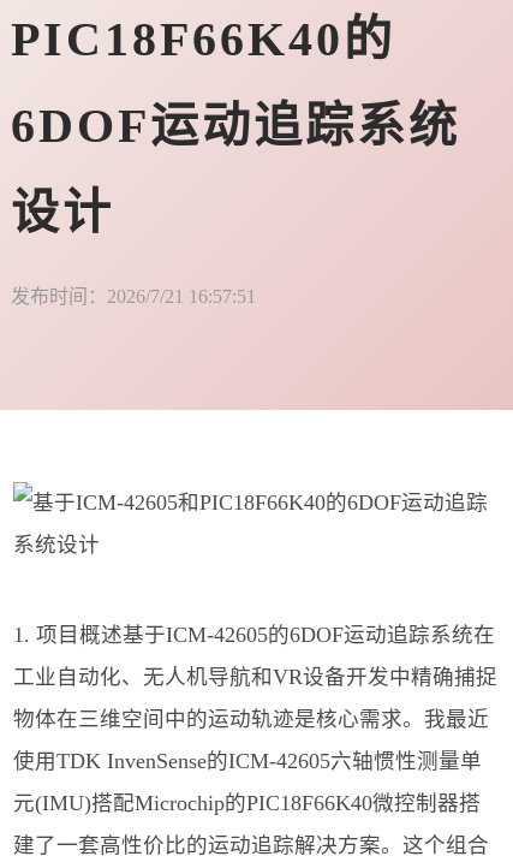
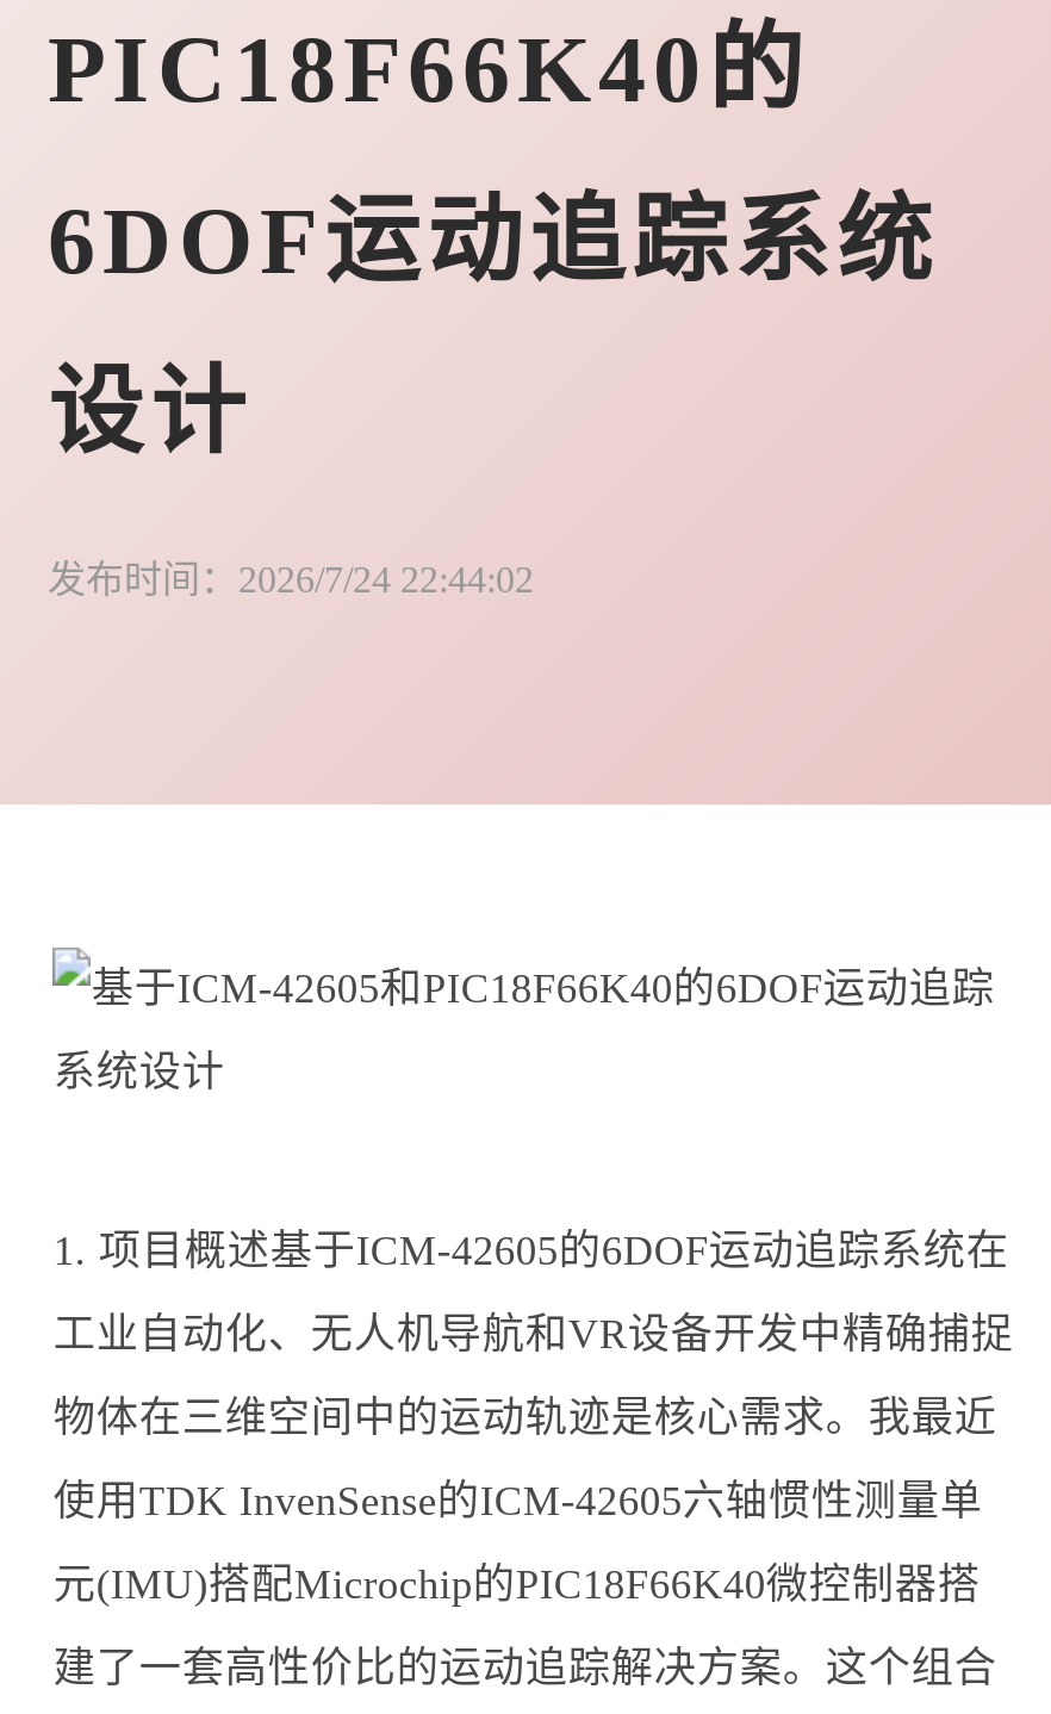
[11,286,256,307] 发布时间：2026/7/21 16:57:51 -> [48,559,534,600] 发布时间：2026/7/24 22:44:02

